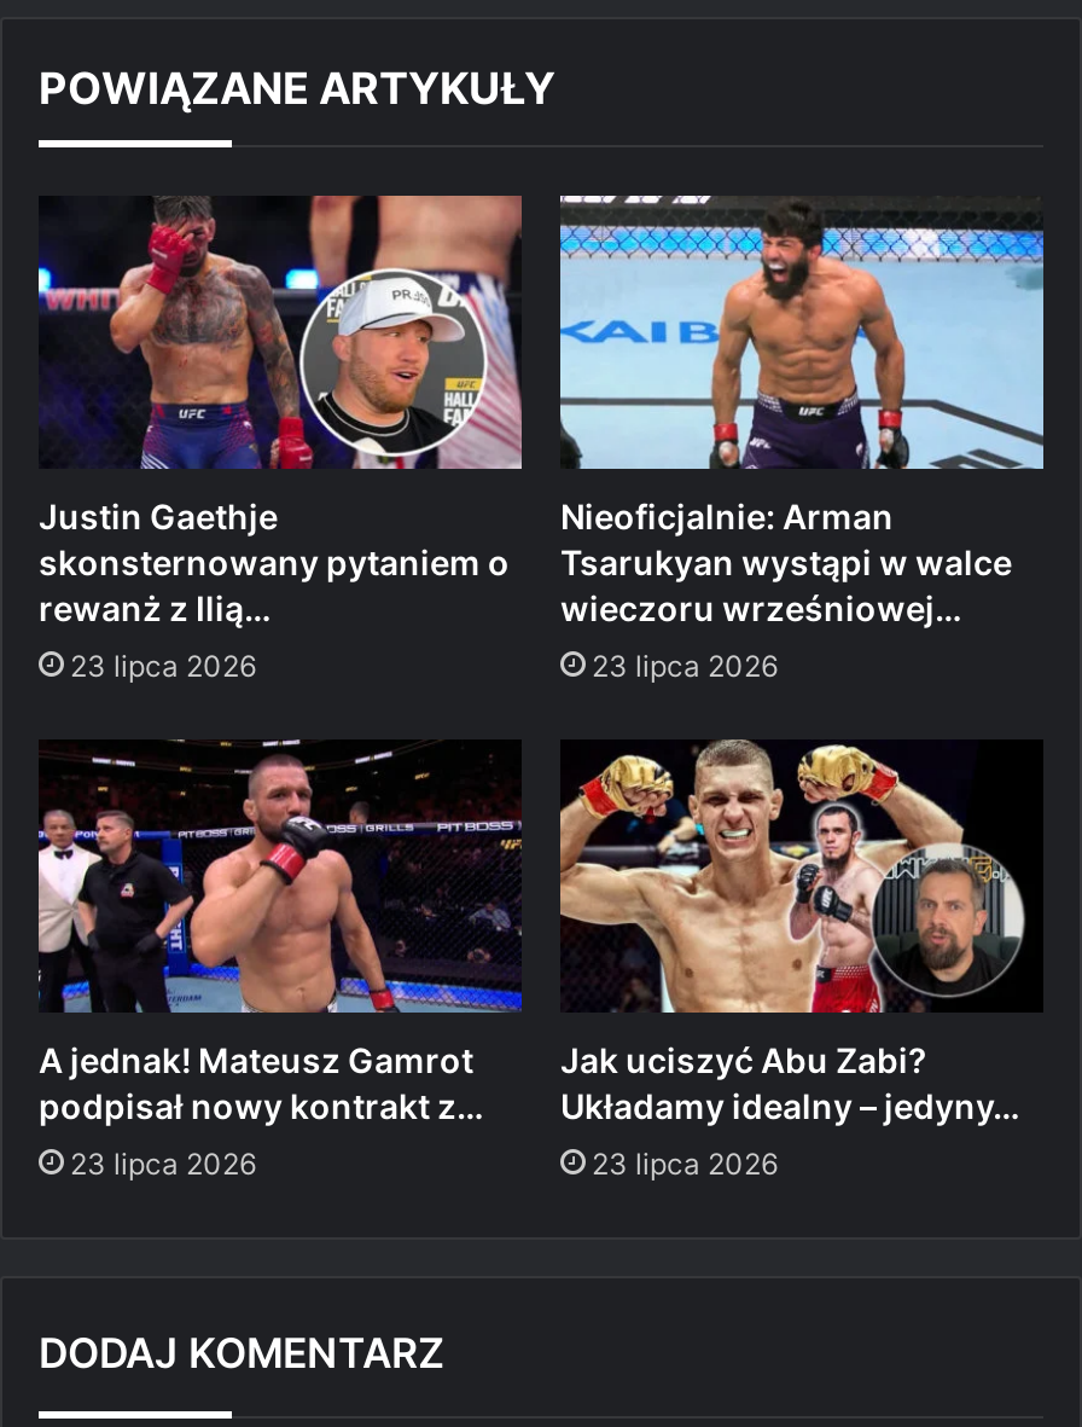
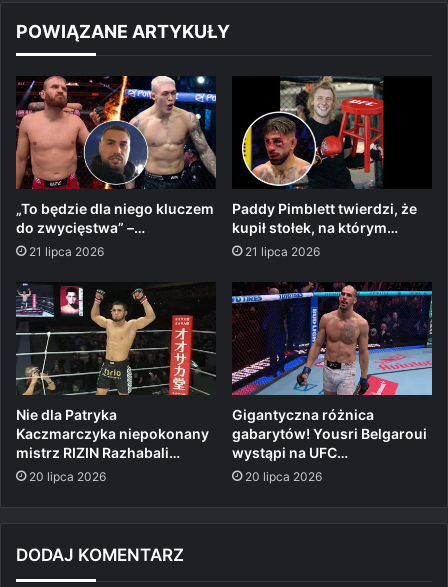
[36,193,524,628] [image] | Justin Gaethje | skonsternowany pytaniem o | rewanż z Ilią… -> [15,75,217,236] [image] | „To będzie dla niego kluczem | do zwycięstwa” –…
[558,193,1046,628] [image] | Nieoficjalnie: Arman | Tsarukyan wystąpi w walce | wieczoru wrześniowej… -> [232,76,432,236] [image] | Paddy Pimblett twierdzi, że | kupił stołek, na którym…
[70,647,256,683] 23 lipca 2026 -> [29,244,104,259] 21 lipca 2026
[592,647,778,683] 23 lipca 2026 -> [245,244,320,259] 21 lipca 2026
[36,701,524,1125] [image] | A jednak! Mateusz Gamrot | podpisał nowy kontrakt z… -> [15,283,216,460] [image] | Nie dla Patryka | Kaczmarczyka niepokonany | mistrz RIZIN Razhabali…
[558,698,1043,1125] [image] | Jak uciszyć Abu Zabi? | Układamy idealny – jedyny… -> [231,283,433,460] [image] | Gigantyczna różnica | gabarytów! Yousri Belgaroui | wystąpi na UFC…
[70,1144,256,1181] 23 lipca 2026 -> [29,468,106,483] 20 lipca 2026
[592,1144,778,1181] 23 lipca 2026 -> [245,468,322,483] 20 lipca 2026

